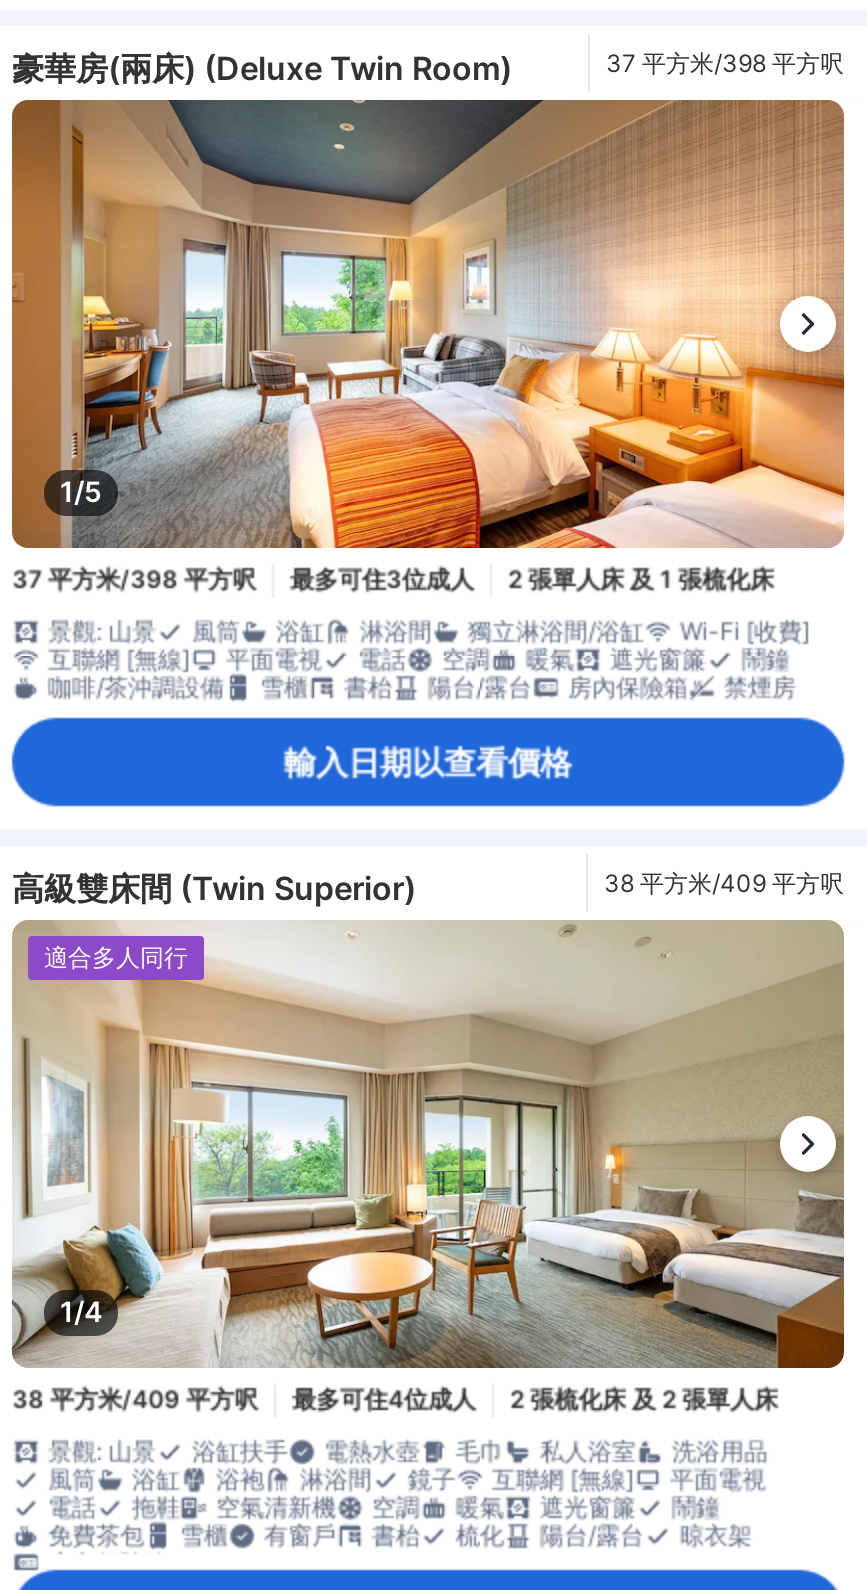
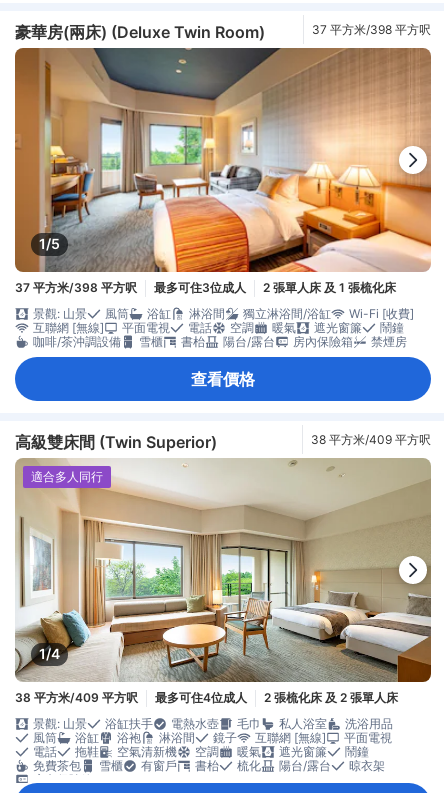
[284,742,572,782] 輸入日期以查看價格 -> [191,369,255,389] 查看價格

